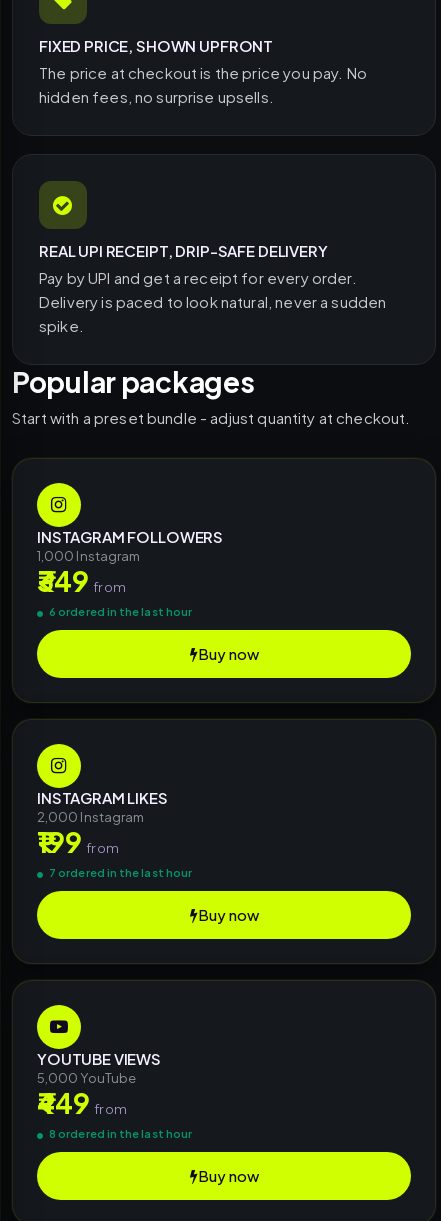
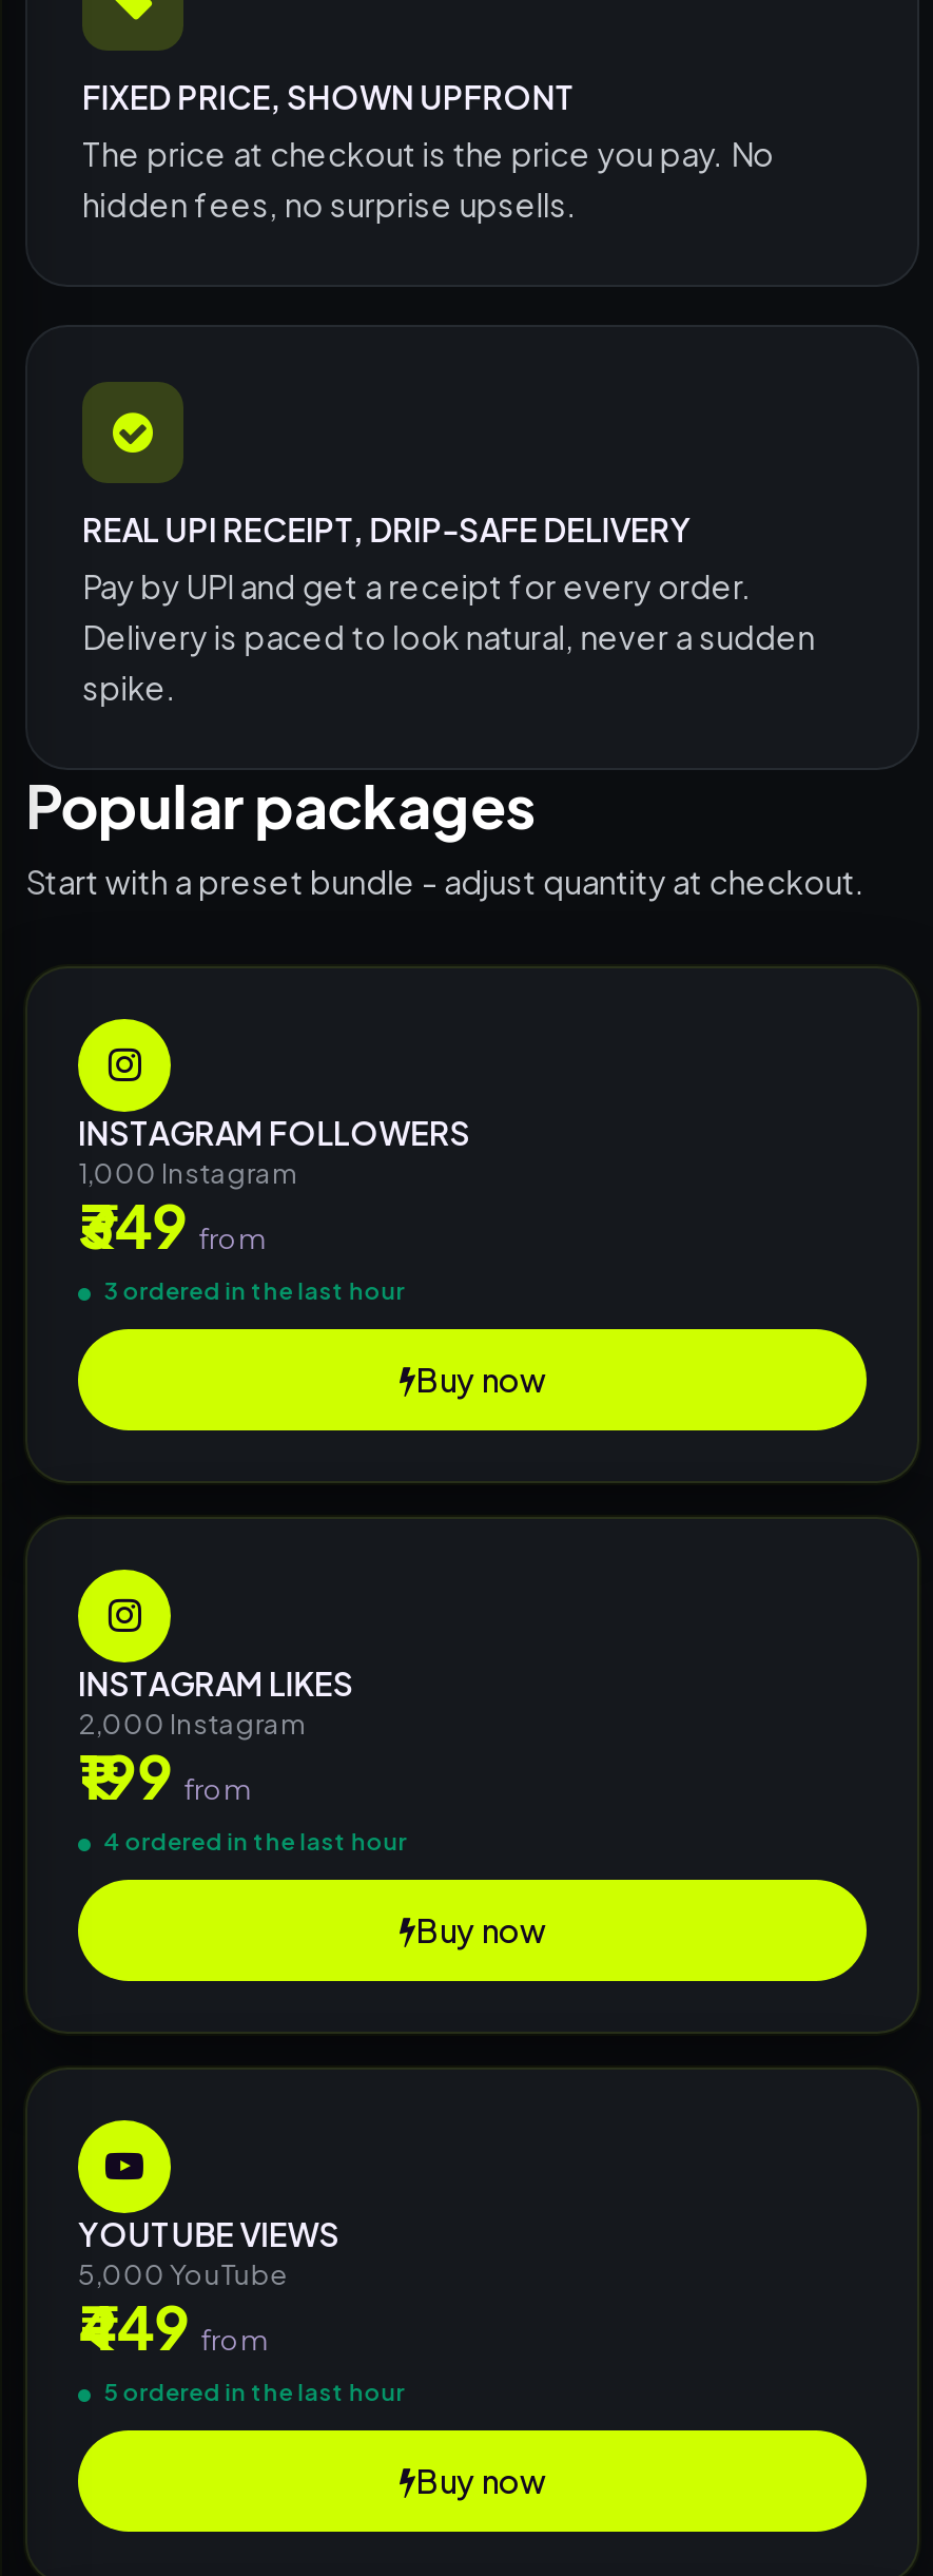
[49,605,192,618] 6 ordered in the last hour -> [104,1276,405,1304] 3 ordered in the last hour
[49,866,192,879] 7 ordered in the last hour -> [104,1827,407,1854] 4 ordered in the last hour
[49,1127,192,1140] 8 ordered in the last hour -> [104,2378,405,2405] 5 ordered in the last hour

